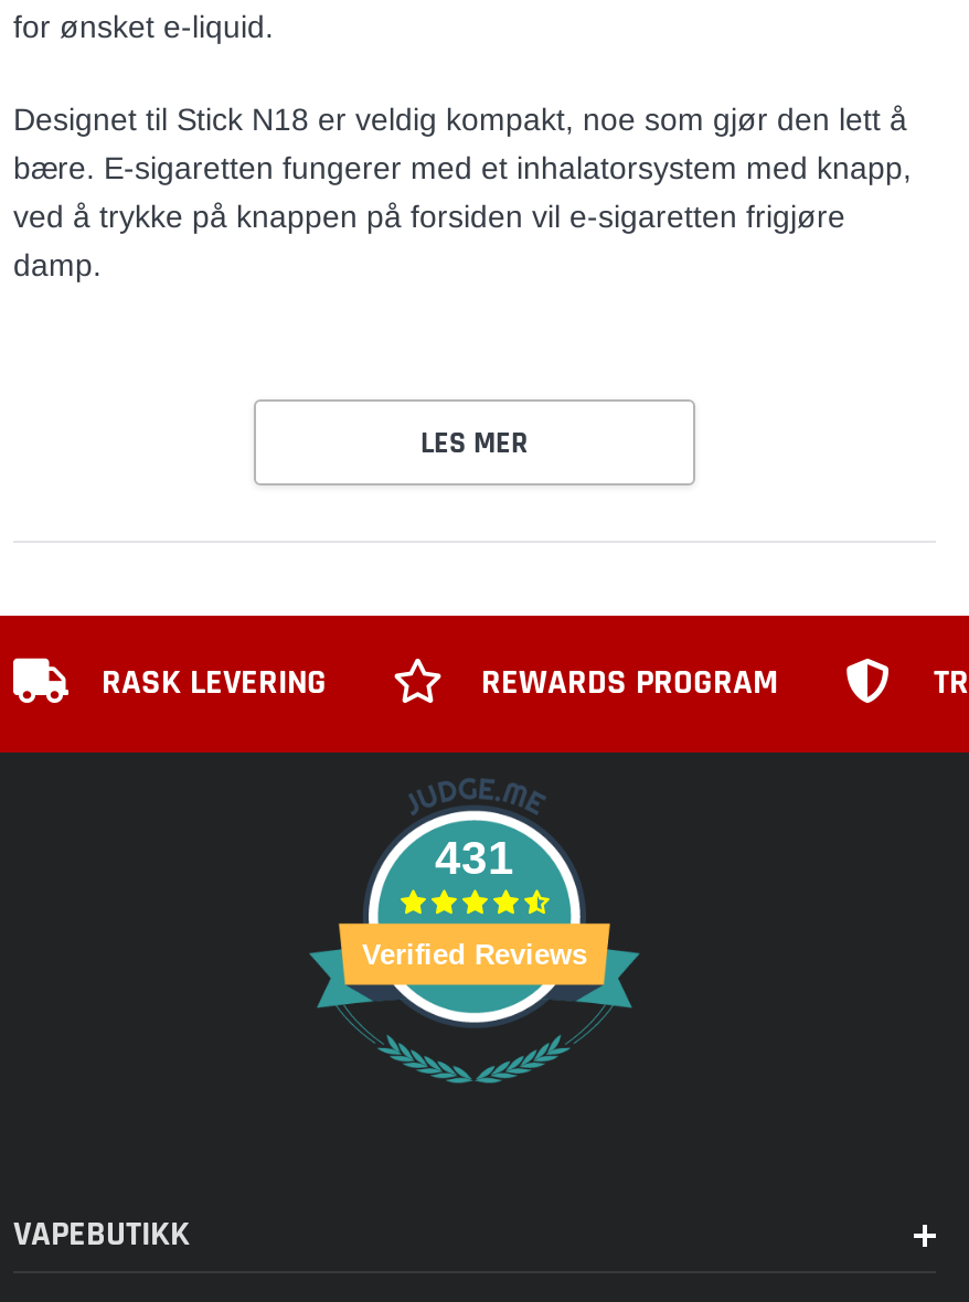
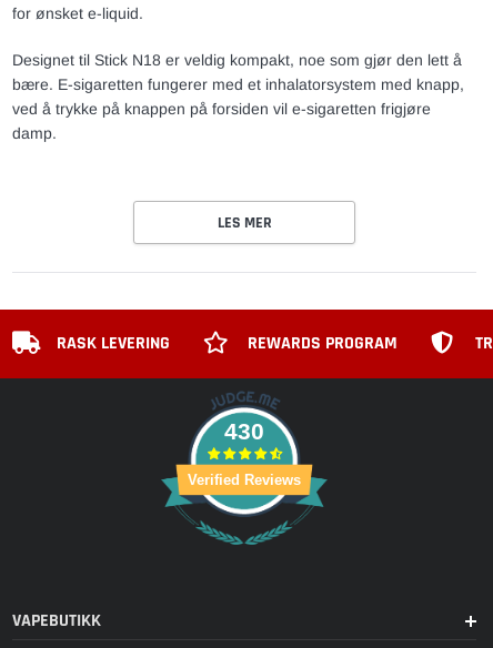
[435,832,514,882] 431 -> [224,418,264,444] 430

